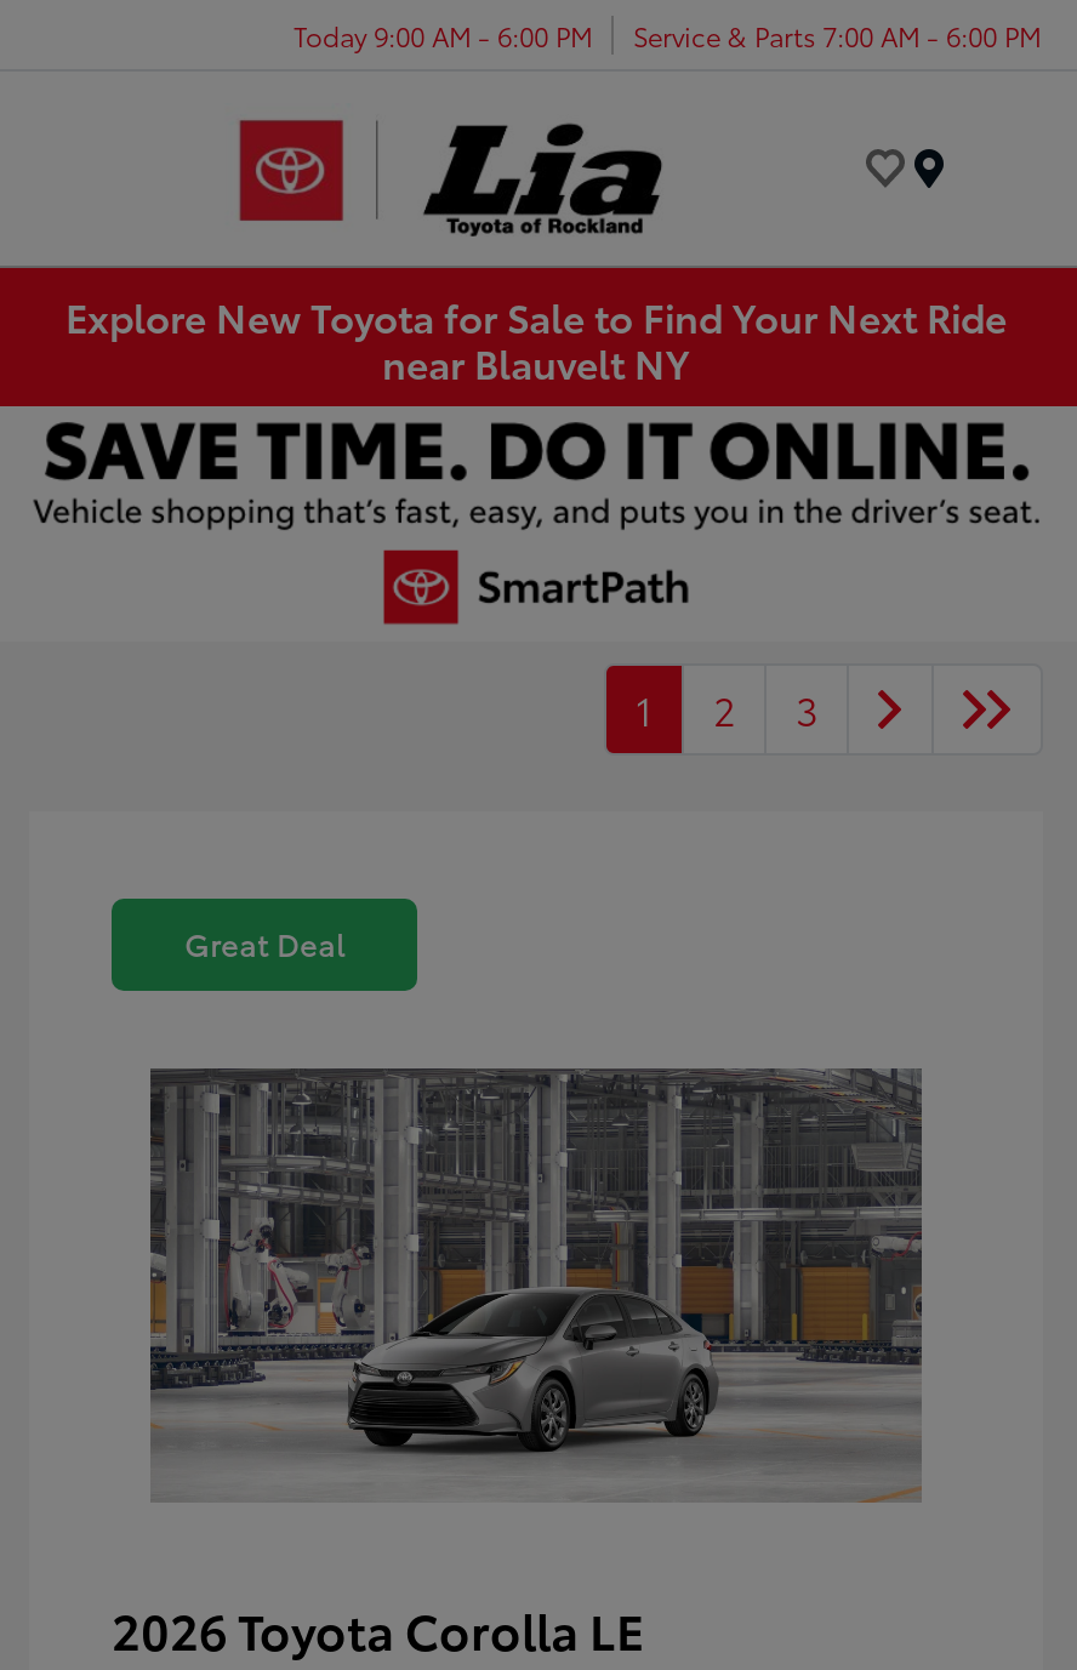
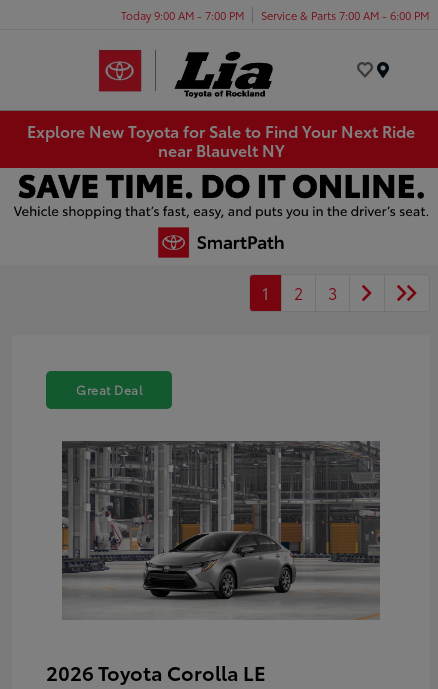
[294,15,1041,53] Today 9:00 AM - 6:00 PM Service & Parts 7:00 AM - 6:00 PM -> [121,6,429,22] Today 9:00 AM - 7:00 PM Service & Parts 7:00 AM - 6:00 PM

